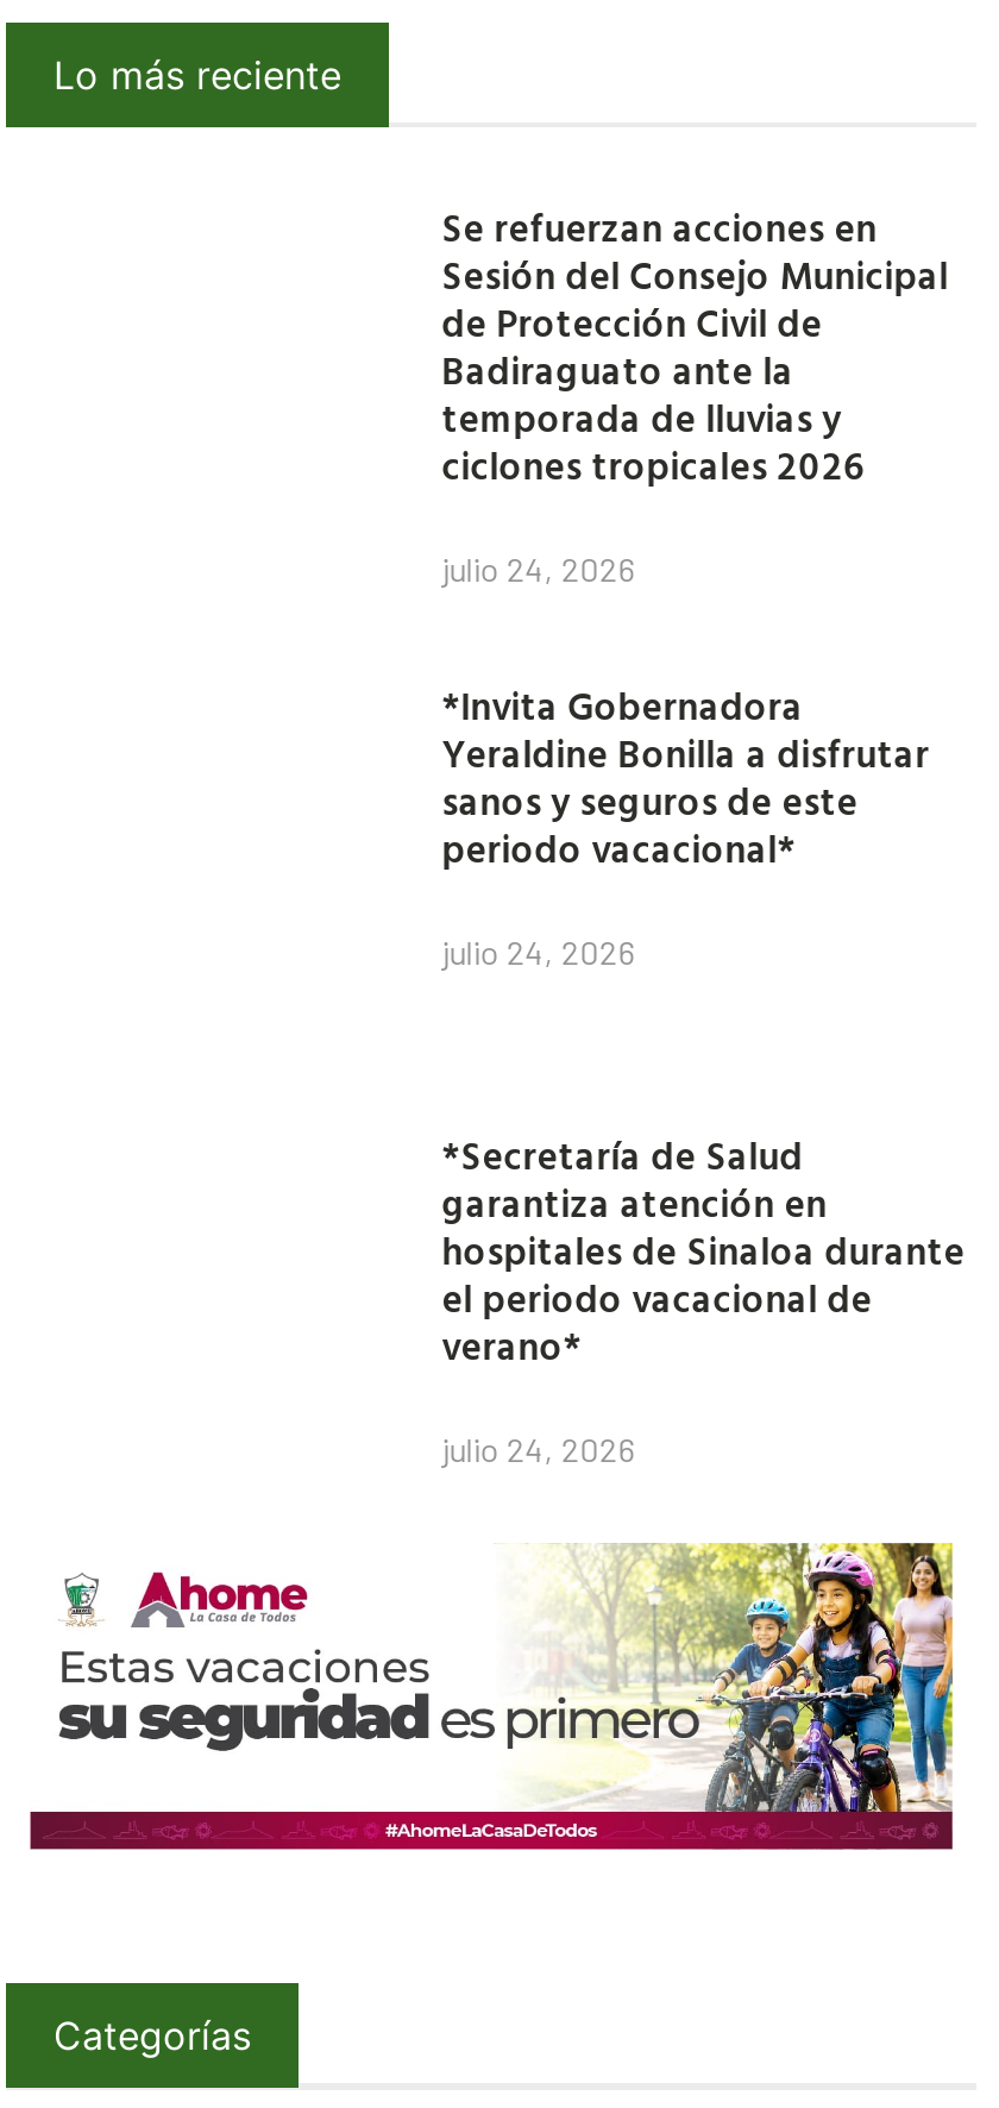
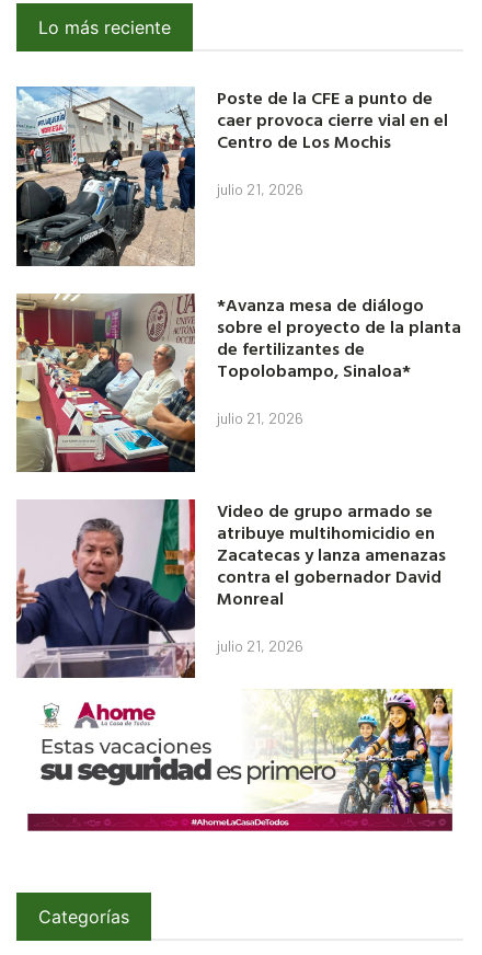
none -> [15,85,196,267] [image]
none -> [15,292,196,473] [image]
none -> [15,498,196,679] [image]
[442,199,948,494] Se refuerzan acciones en | Sesión del Consejo Municipal | de Protección Civil de | Badiraguato ante la | temporada de lluvias y | ciclones tropicales 2026 -> [217,85,448,155] Poste de la CFE a punto de | caer provoca cierre vial en el | Centro de Los Mochis
[442,549,637,590] julio 24, 2026 -> [217,180,304,199] julio 21, 2026
[442,678,929,877] *Invita Gobernadora | Yeraldine Bonilla a disfrutar | sanos y seguros de este | periodo vacacional* -> [217,291,461,383] *Avanza mesa de diálogo | sobre el proyecto de la planta | de fertilizantes de | Topolobampo, Sinaloa*
[442,932,637,973] julio 24, 2026 -> [217,408,304,427] julio 21, 2026
[442,1125,965,1373] *Secretaría de Salud | garantiza atención en | hospitales de Sinaloa durante | el periodo vacacional de | verano* -> [217,497,446,611] Video de grupo armado se | atribuye multihomicidio en | Zacatecas y lanza amenazas | contra el gobernador David | Monreal
[442,1428,637,1468] julio 24, 2026 -> [217,636,304,655] julio 21, 2026

